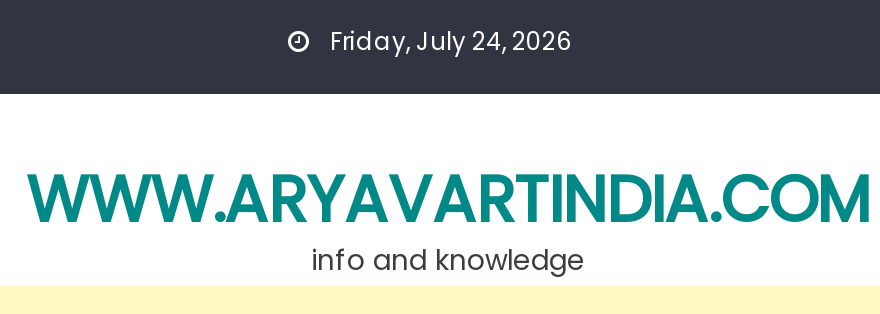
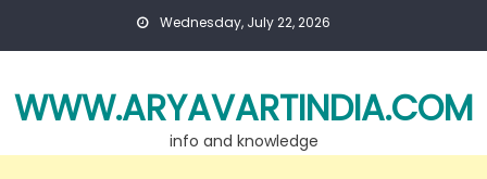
[324,24,572,58] Friday, July 24, 2026 -> [157,13,330,31] Wednesday, July 22, 2026

